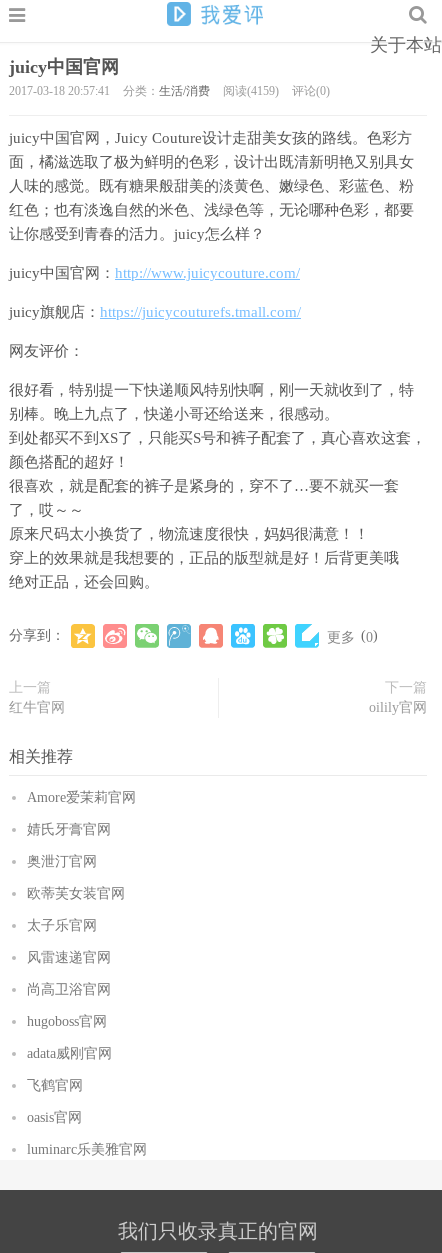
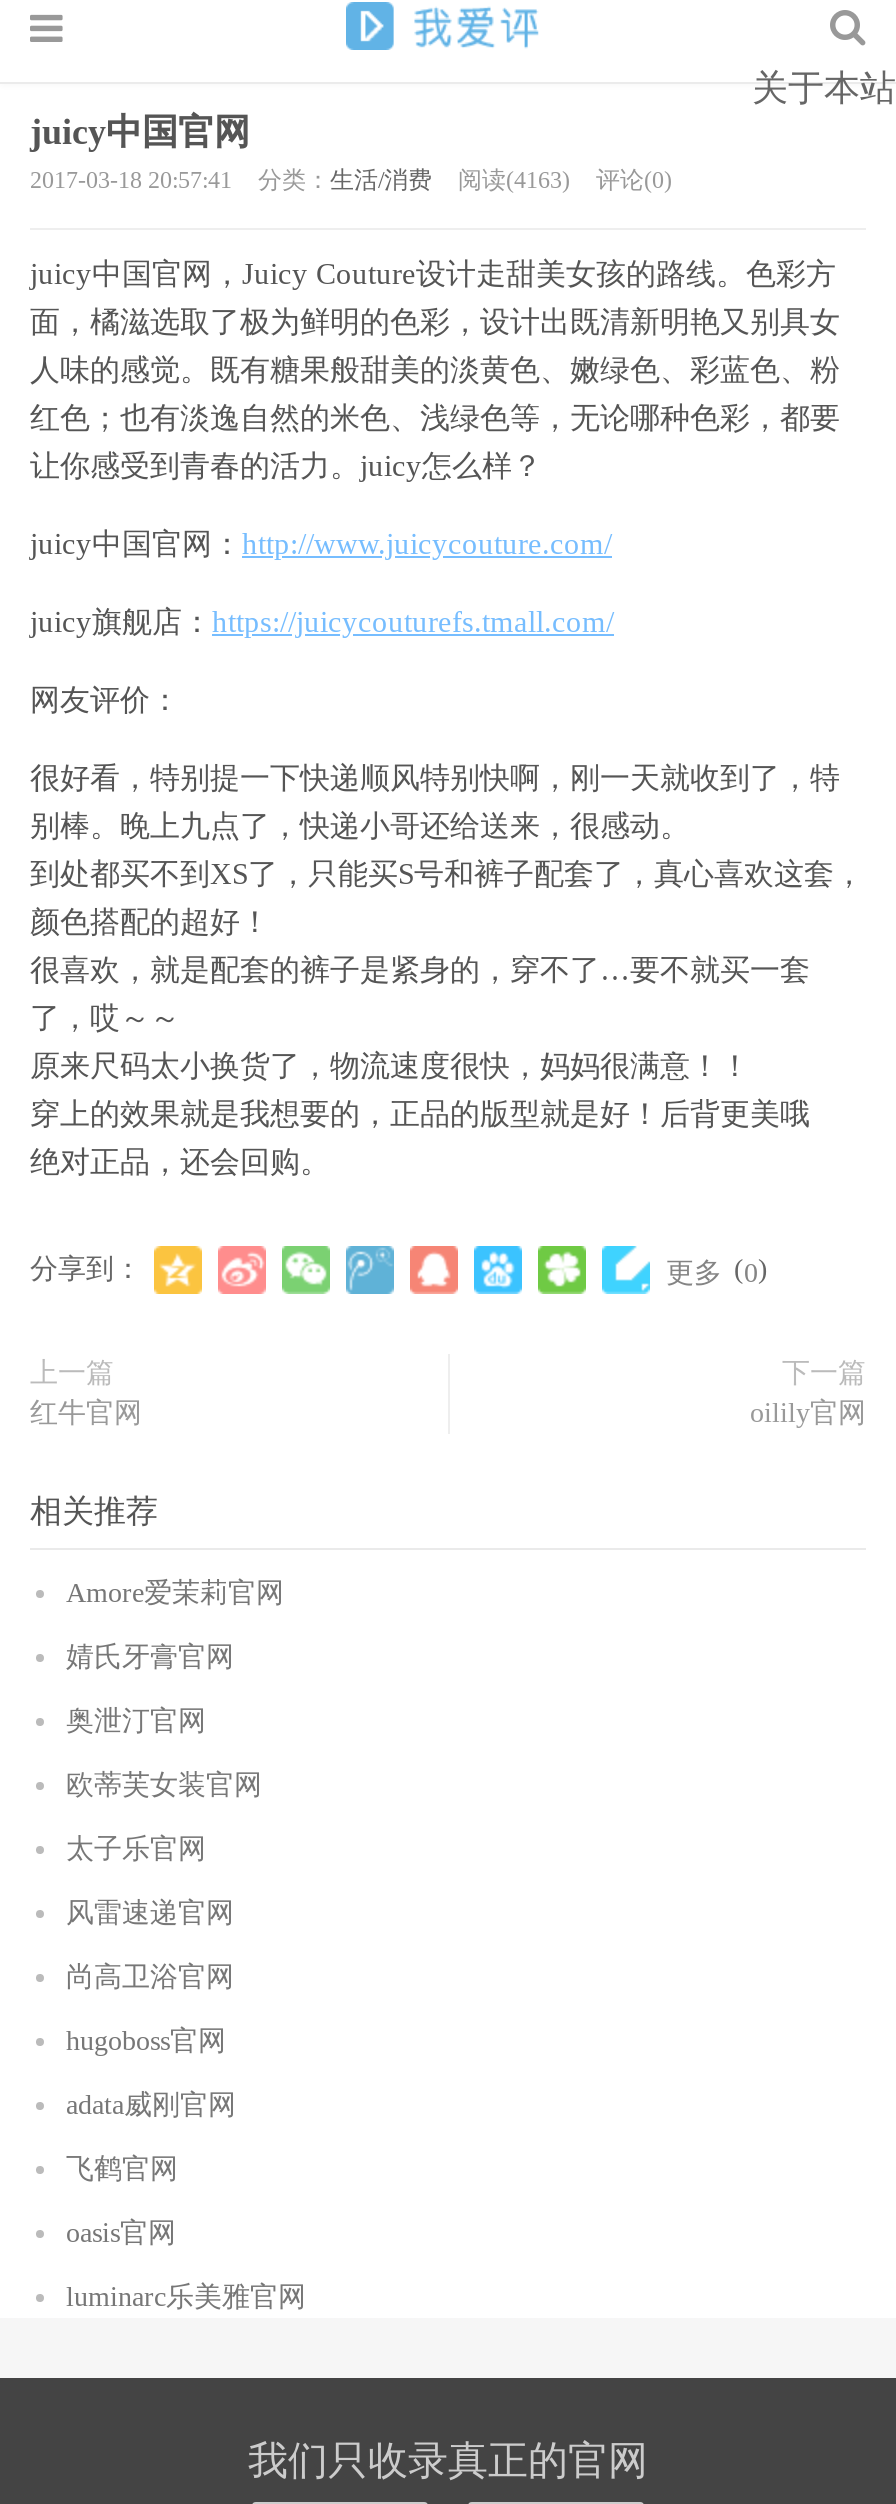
[9,84,330,98] 2017-03-18 20:57:41 分类：生活/消费 阅读(4159) 评论(0) -> [30,166,672,194] 2017-03-18 20:57:41 分类：生活/消费 阅读(4163) 评论(0)

